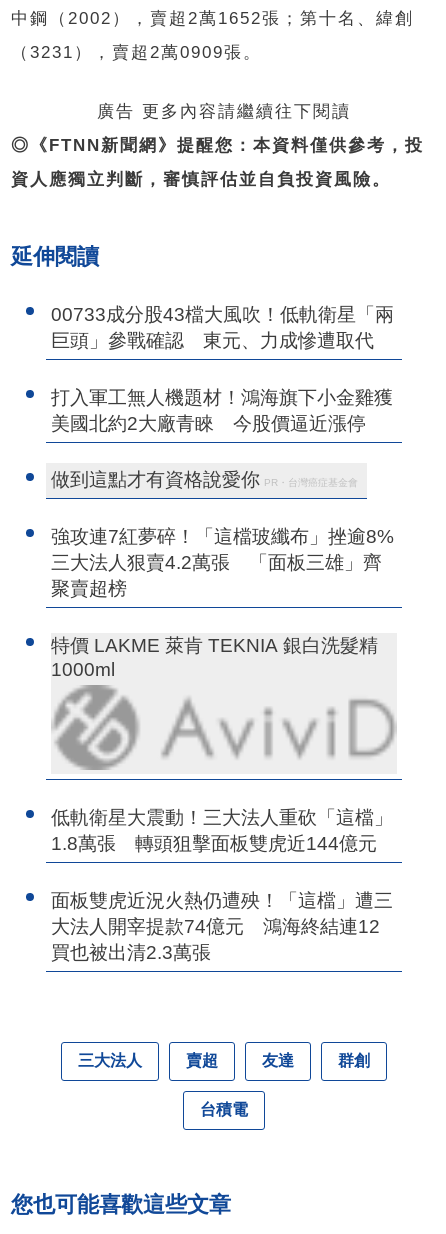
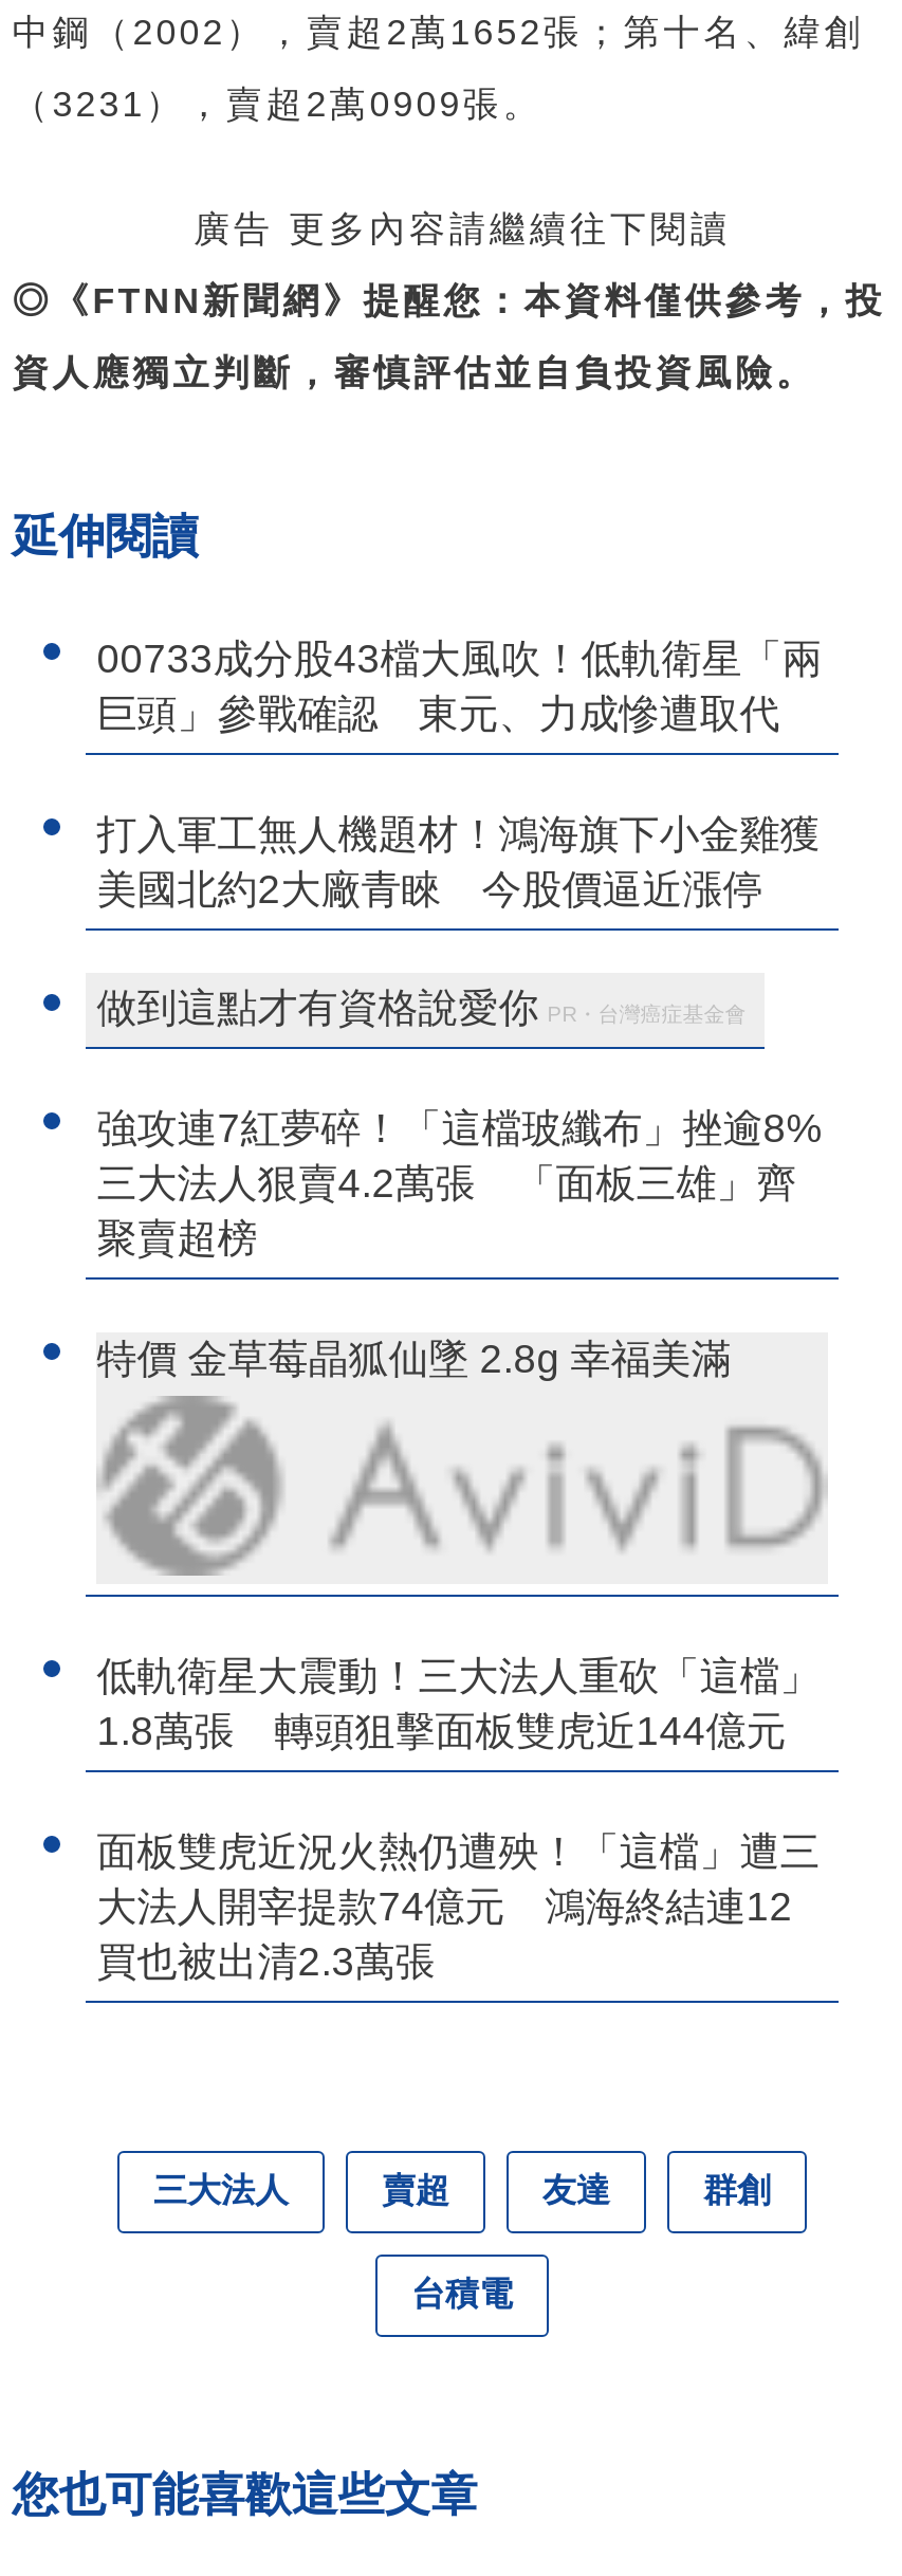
[51,635,378,680] 特價 LAKME 萊肯 TEKNIA 銀白洗髮精 | 1000ml -> [97,1338,731,1382] 特價 金草莓晶狐仙墜 2.8g 幸福美滿

